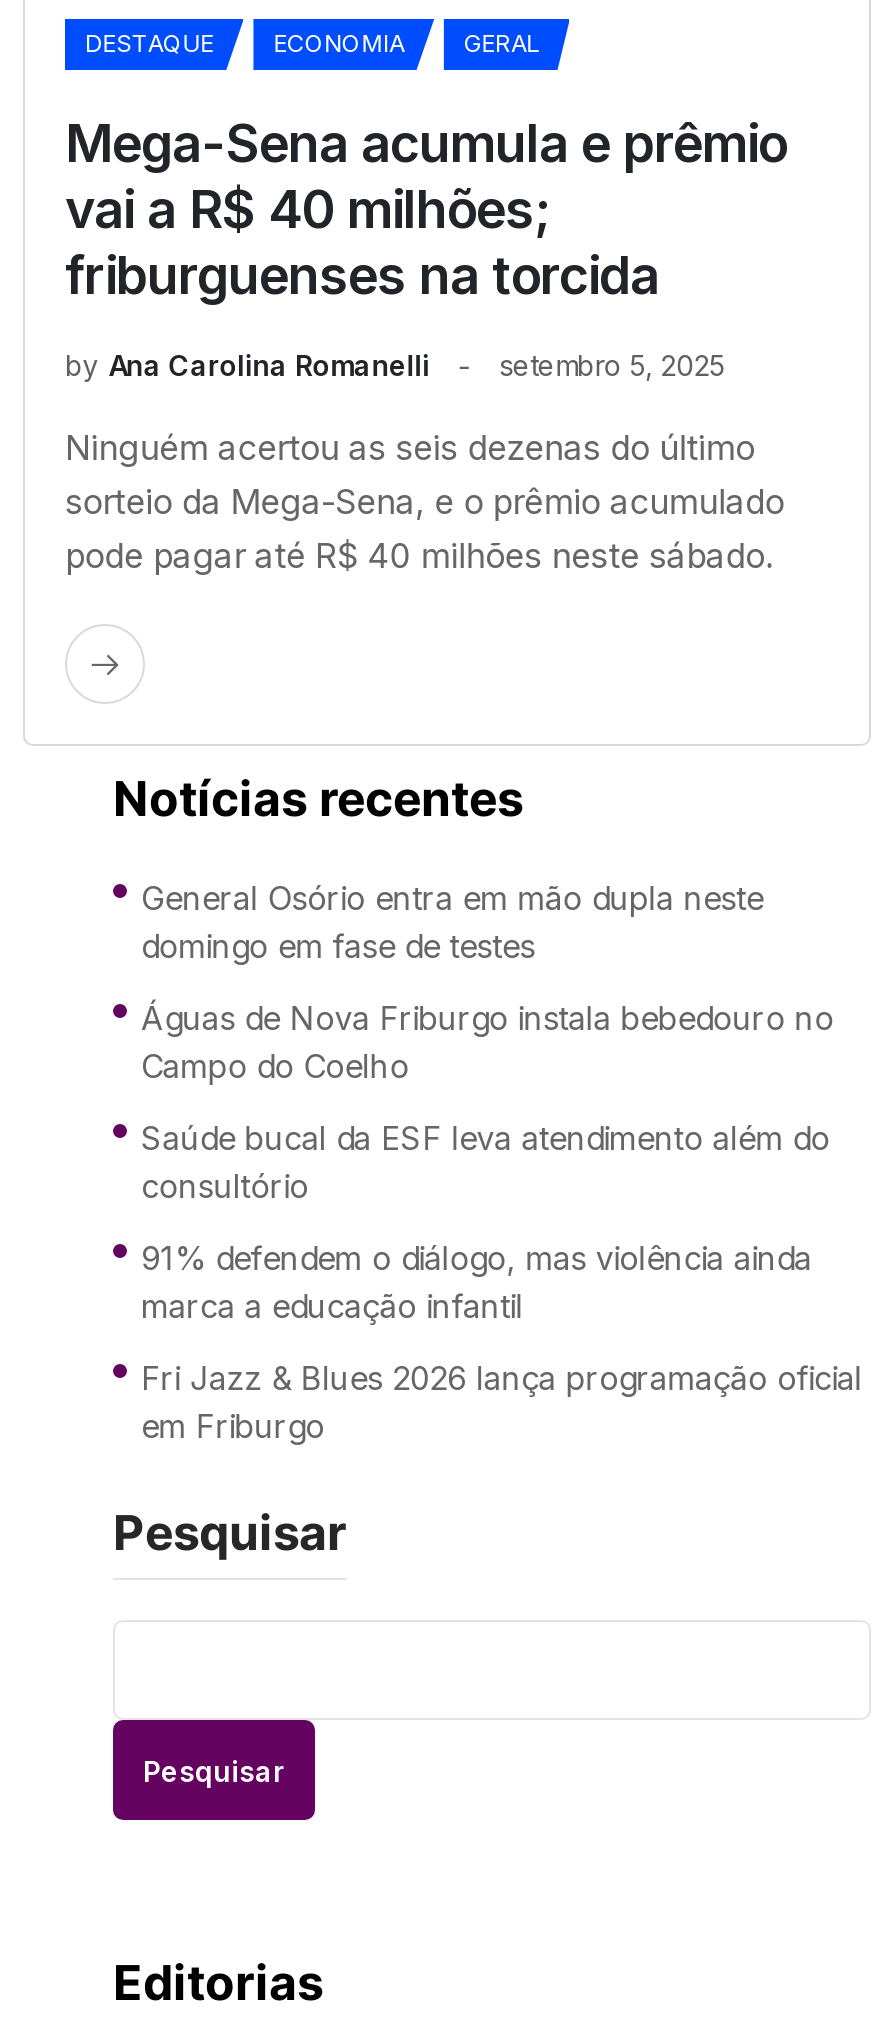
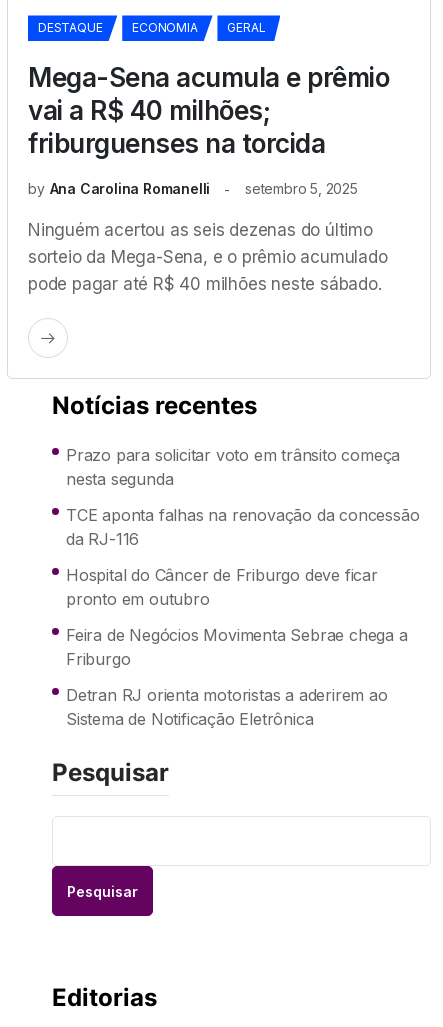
[141,879,763,967] General Osório entra em mão dupla neste | domingo em fase de testes -> [66,445,400,489] Prazo para solicitar voto em trânsito começa | nesta segunda
[141,999,834,1087] Águas de Nova Friburgo instala bebedouro no | Campo do Coelho -> [66,505,419,549] TCE aponta falhas na renovação da concessão | da RJ-116
[141,1119,830,1207] Saúde bucal da ESF leva atendimento além do | consultório -> [66,565,378,609] Hospital do Câncer de Friburgo deve ficar | pronto em outubro
[141,1239,812,1327] 91% defendem o diálogo, mas violência ainda | marca a educação infantil -> [66,625,408,669] Feira de Negócios Movimenta Sebrae chega a | Friburgo
[141,1359,862,1447] Fri Jazz & Blues 2026 lança programação oficial | em Friburgo -> [66,685,388,729] Detran RJ orienta motoristas a aderirem ao | Sistema de Notificação Eletrônica

